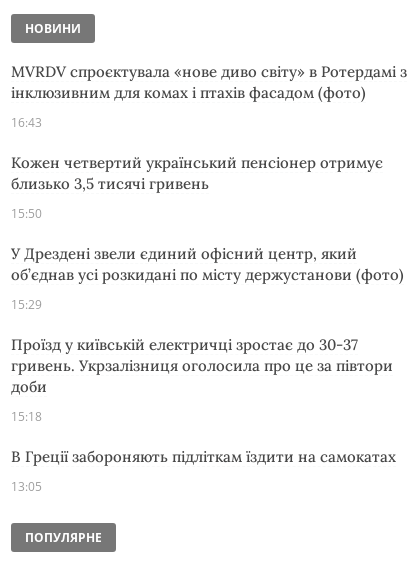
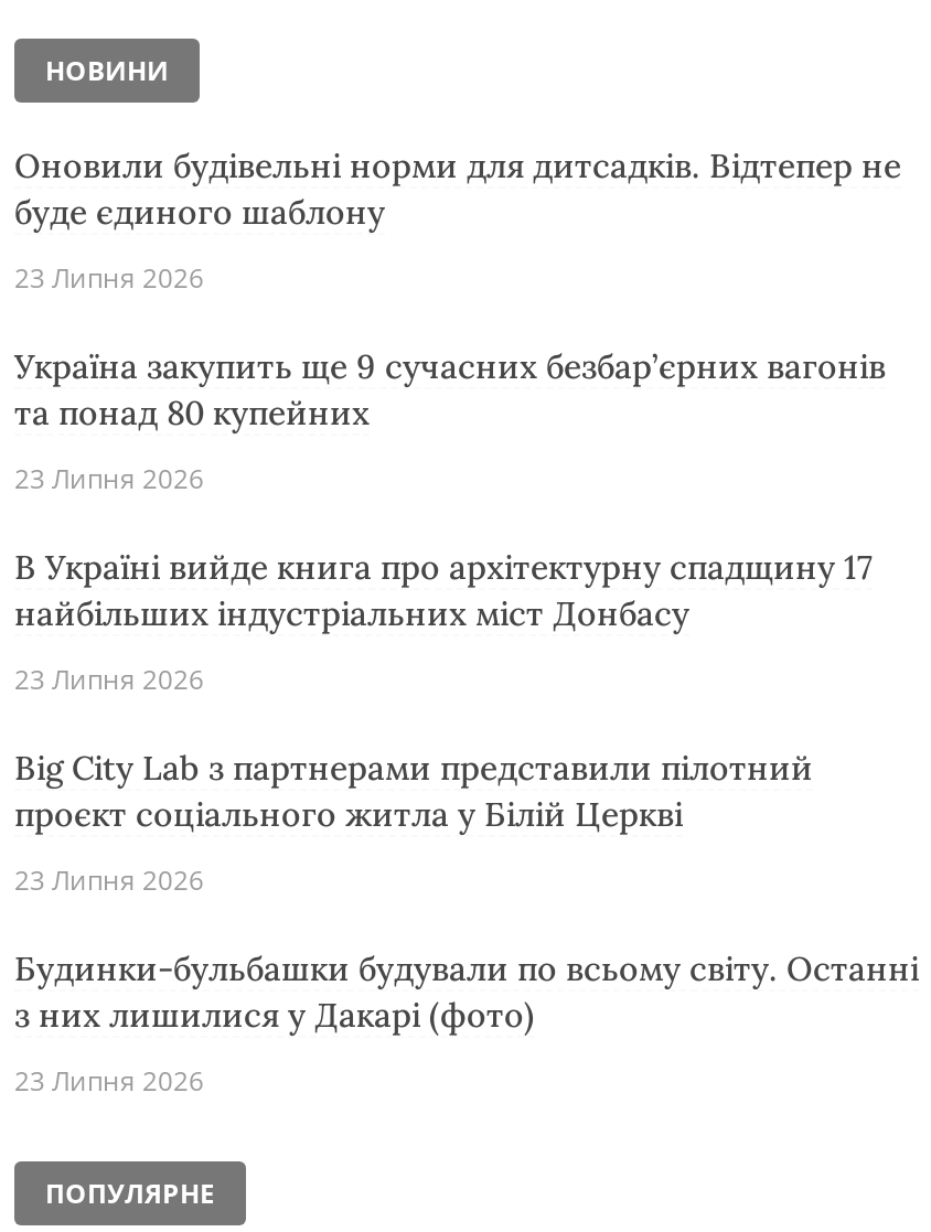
[11,62,407,102] MVRDV спроєктувала «нове диво світу» в Ротердамі з | інклюзивним для комах і птахів фасадом (фото) -> [14,143,901,232] Оновили будівельні норми для дитсадків. Відтепер не | буде єдиного шаблону
[11,114,42,131] 16:43 -> [14,258,204,296] 23 Липня 2026
[11,153,383,193] Кожен четвертий український пенсіонер отримує | близько 3,5 тисячі гривень -> [14,344,886,432] Україна закупить ще 9 сучасних безбар’єрних вагонів | та понад 80 купейних
[11,205,42,222] 15:50 -> [14,459,204,496] 23 Липня 2026
[11,244,404,284] У Дрездені звели єдиний офісний центр, який | об’єднав усі розкидані по місту держустанови (фото) -> [14,545,873,633] В Україні вийде книга про архітектурну спадщину 17 | найбільших індустріальних міст Донбасу
[11,296,42,313] 15:29 -> [14,660,204,697] 23 Липня 2026
[11,335,393,396] Проїзд у київській електричці зростає до 30-37 | гривень. Укрзалізниця оголосила про це за півтори | доби -> [14,746,813,834] Big City Lab з партнерами представили пілотний | проєкт соціального житла у Білій Церкві
[11,408,42,425] 15:18 -> [14,860,204,898] 23 Липня 2026
[11,447,396,466] В Греції забороняють підліткам їздити на самокатах -> [14,946,919,1035] Будинки-бульбашки будували по всьому світу. Останні | з них лишилися у Дакарі (фото)
[11,478,42,495] 13:05 -> [14,1061,204,1099] 23 Липня 2026

